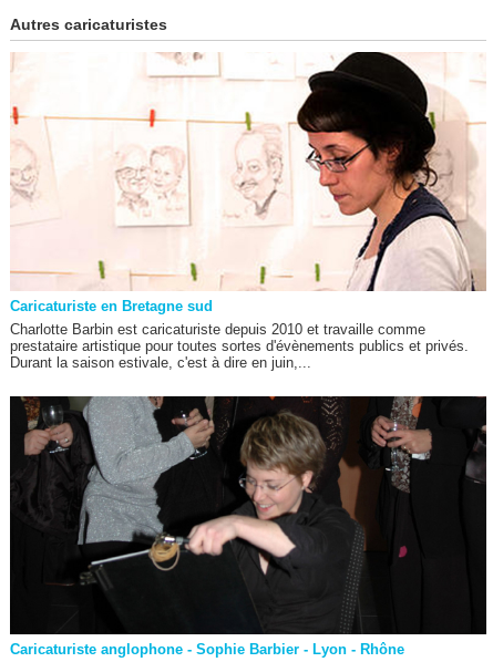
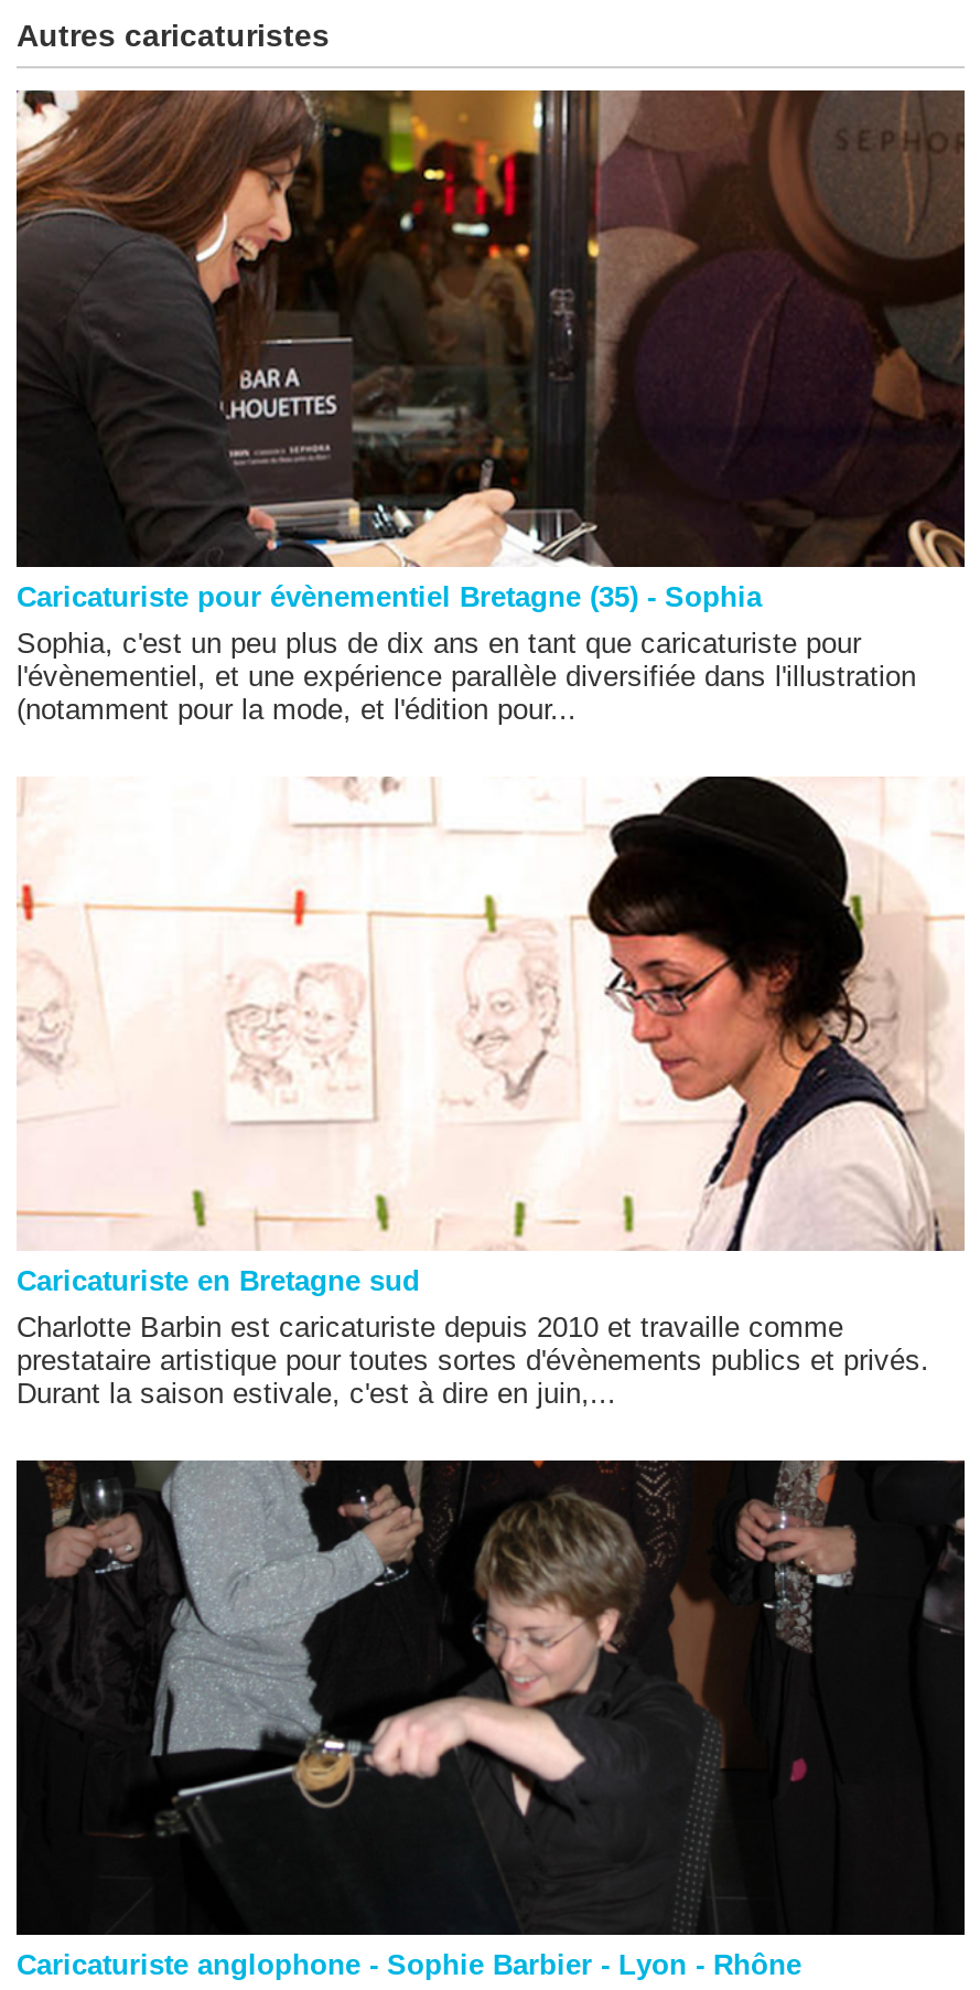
none -> [14,88,967,725] [image] | Caricaturiste pour évènementiel Bretagne (35) - Sophia | Sophia, c'est un peu plus de dix ans en tant que caricaturiste pour | l'évènementiel, et une expérience parallèle diversifiée dans l'illustration | (notamment pour la mode, et l'édition pour...

